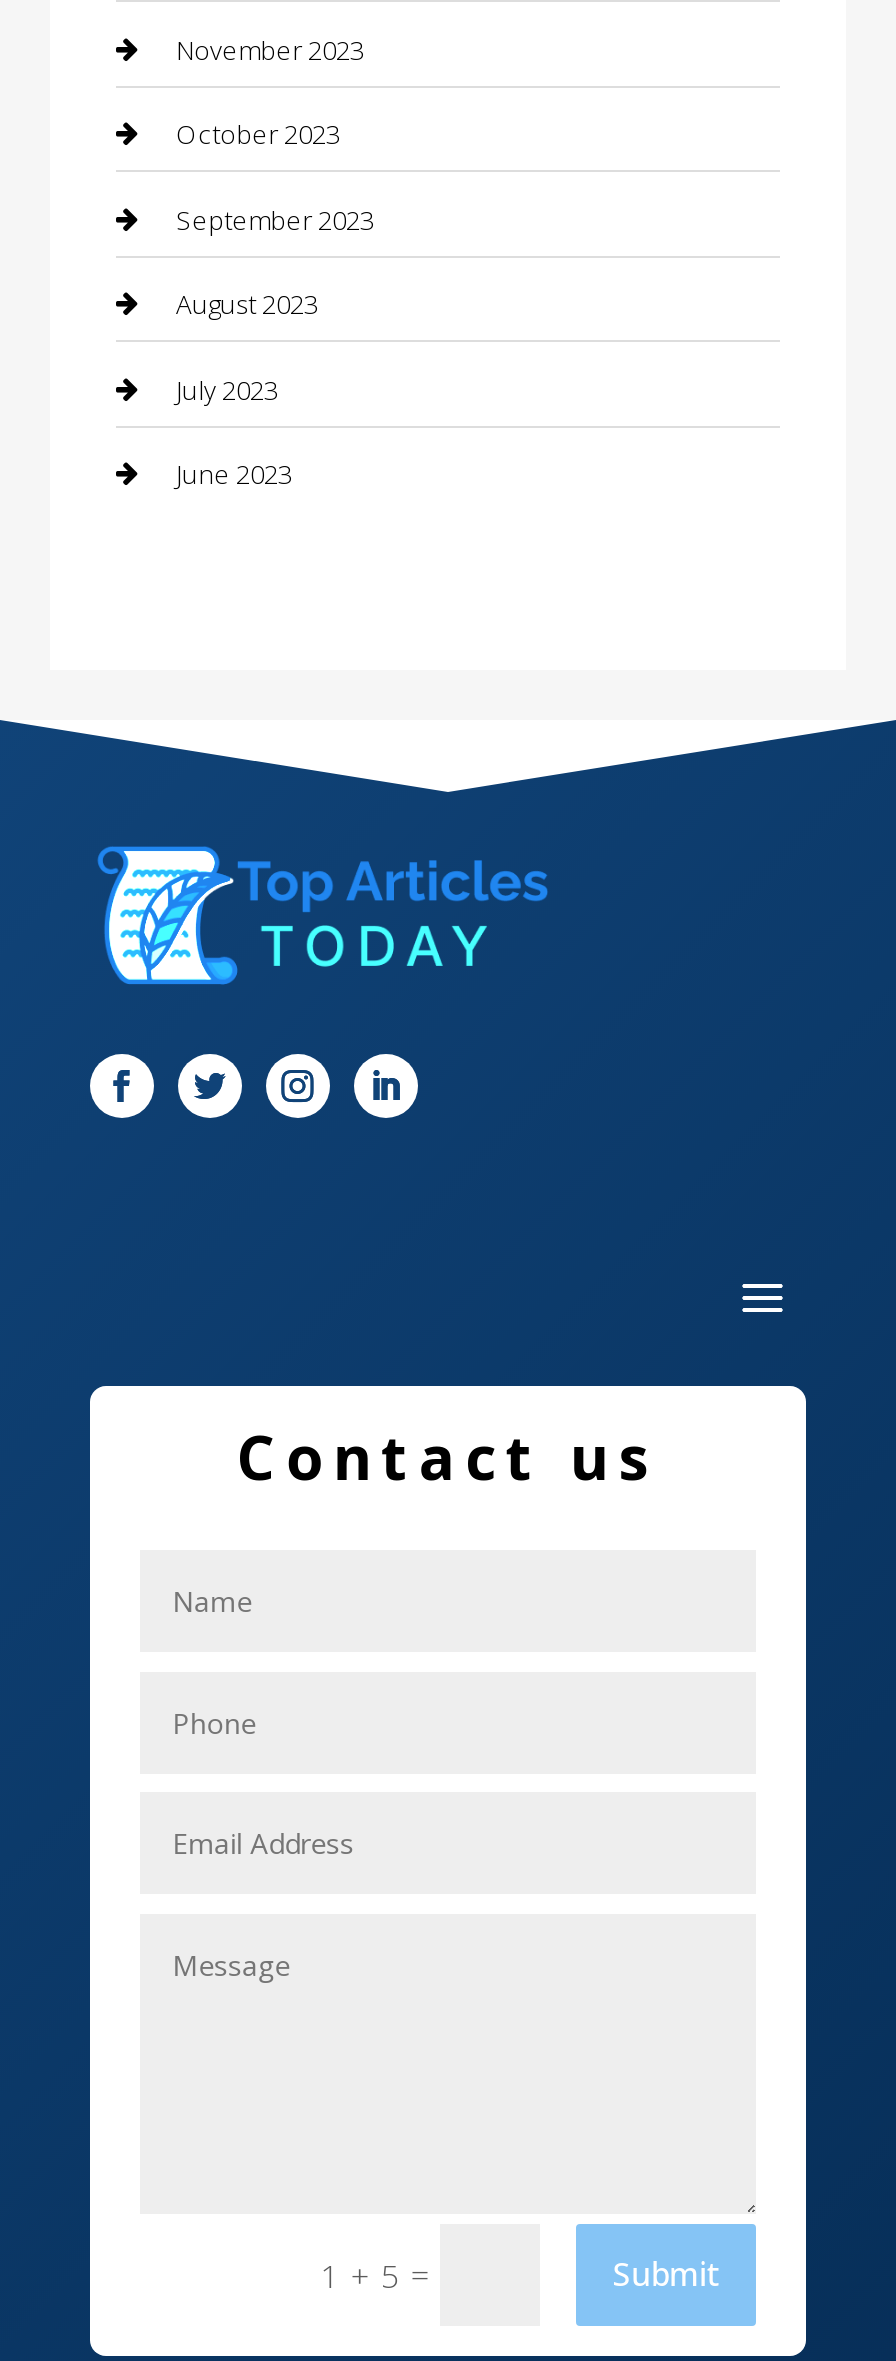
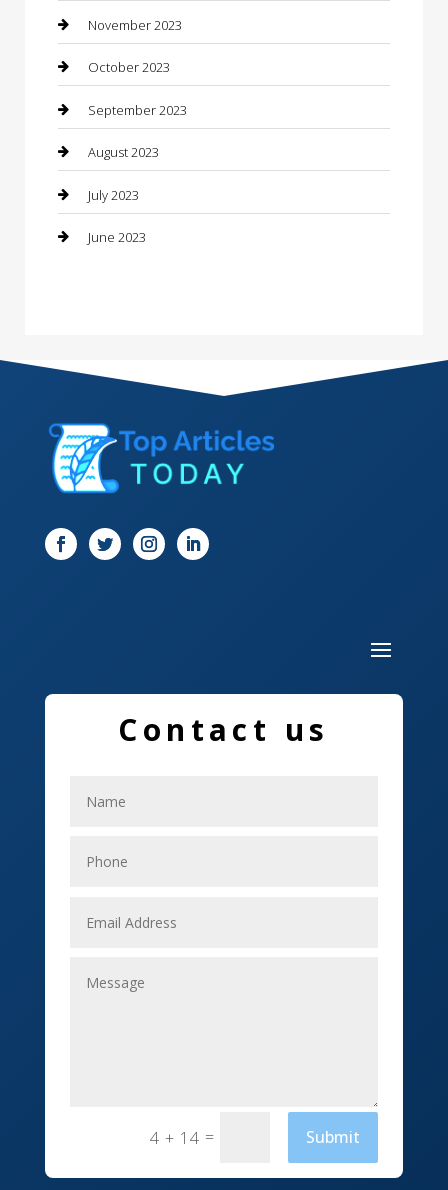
[320,2252,440,2298] 1 + 5 = -> [150,1126,220,1149] 4 + 14 =

